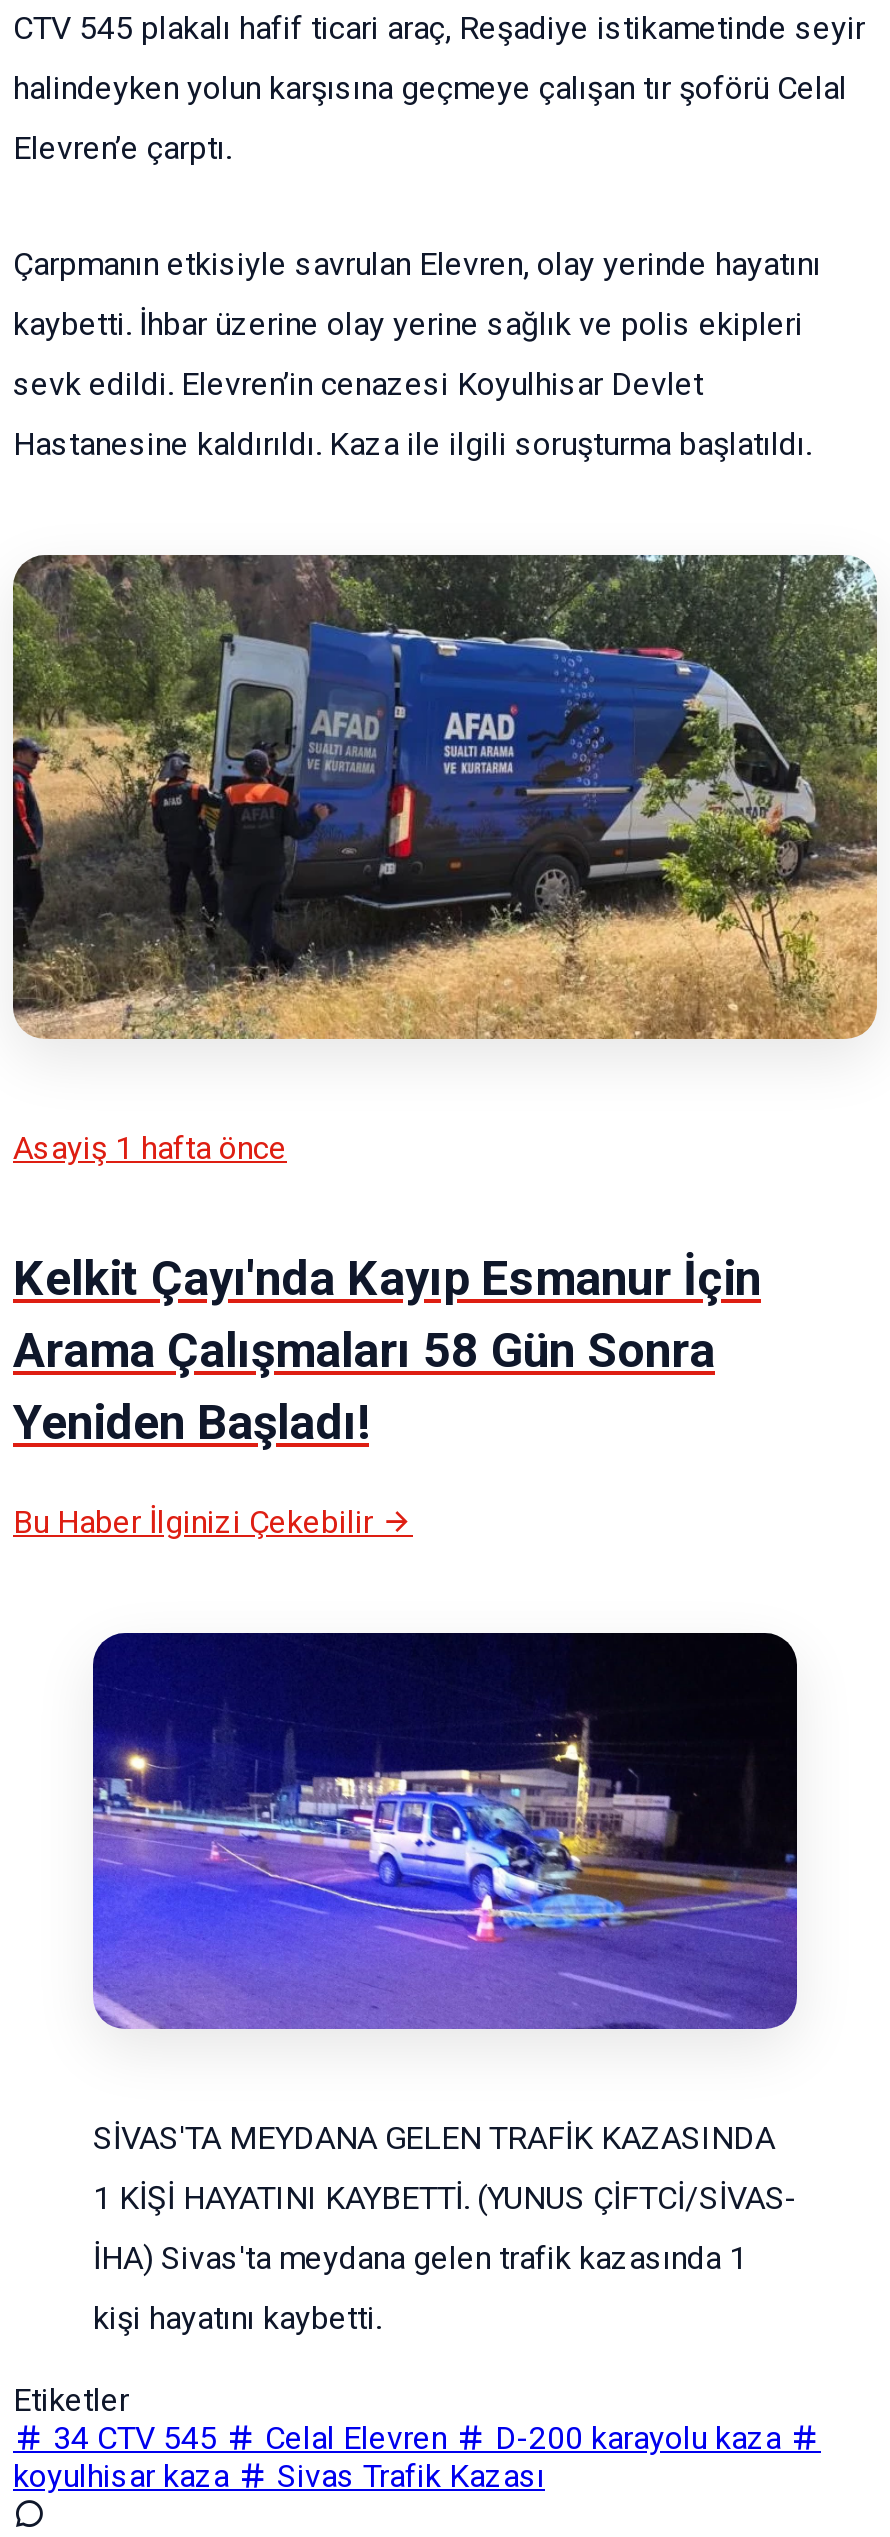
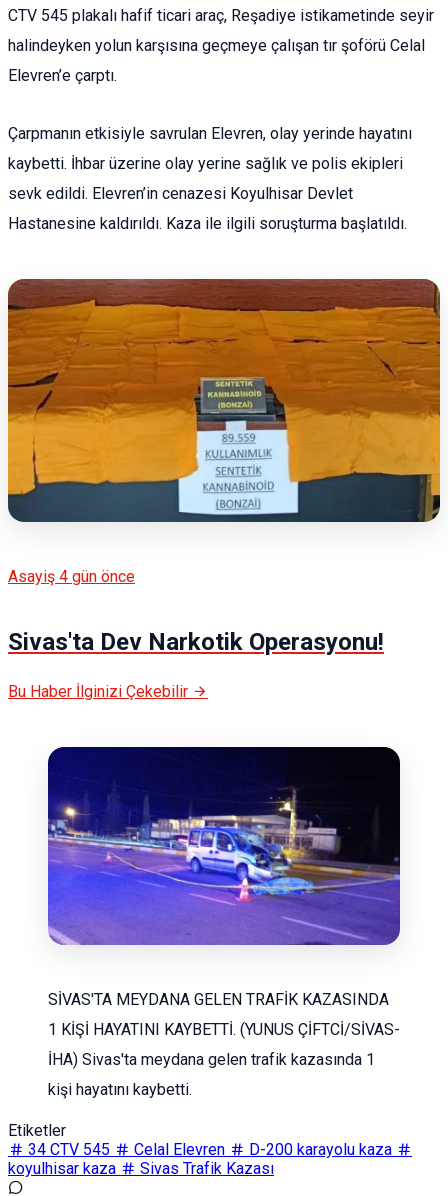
[11,553,877,1041] [image] -> [7,278,441,523] [image]
[13,1130,287,1168] Asayiş 1 hafta önce -> [8,567,135,586] Asayiş 4 gün önce
[13,1252,761,1452] Kelkit Çayı'nda Kayıp Esmanur İçin | Arama Çalışmaları 58 Gün Sonra | Yeniden Başladı! -> [8,628,384,656] Sivas'ta Dev Narkotik Operasyonu!

